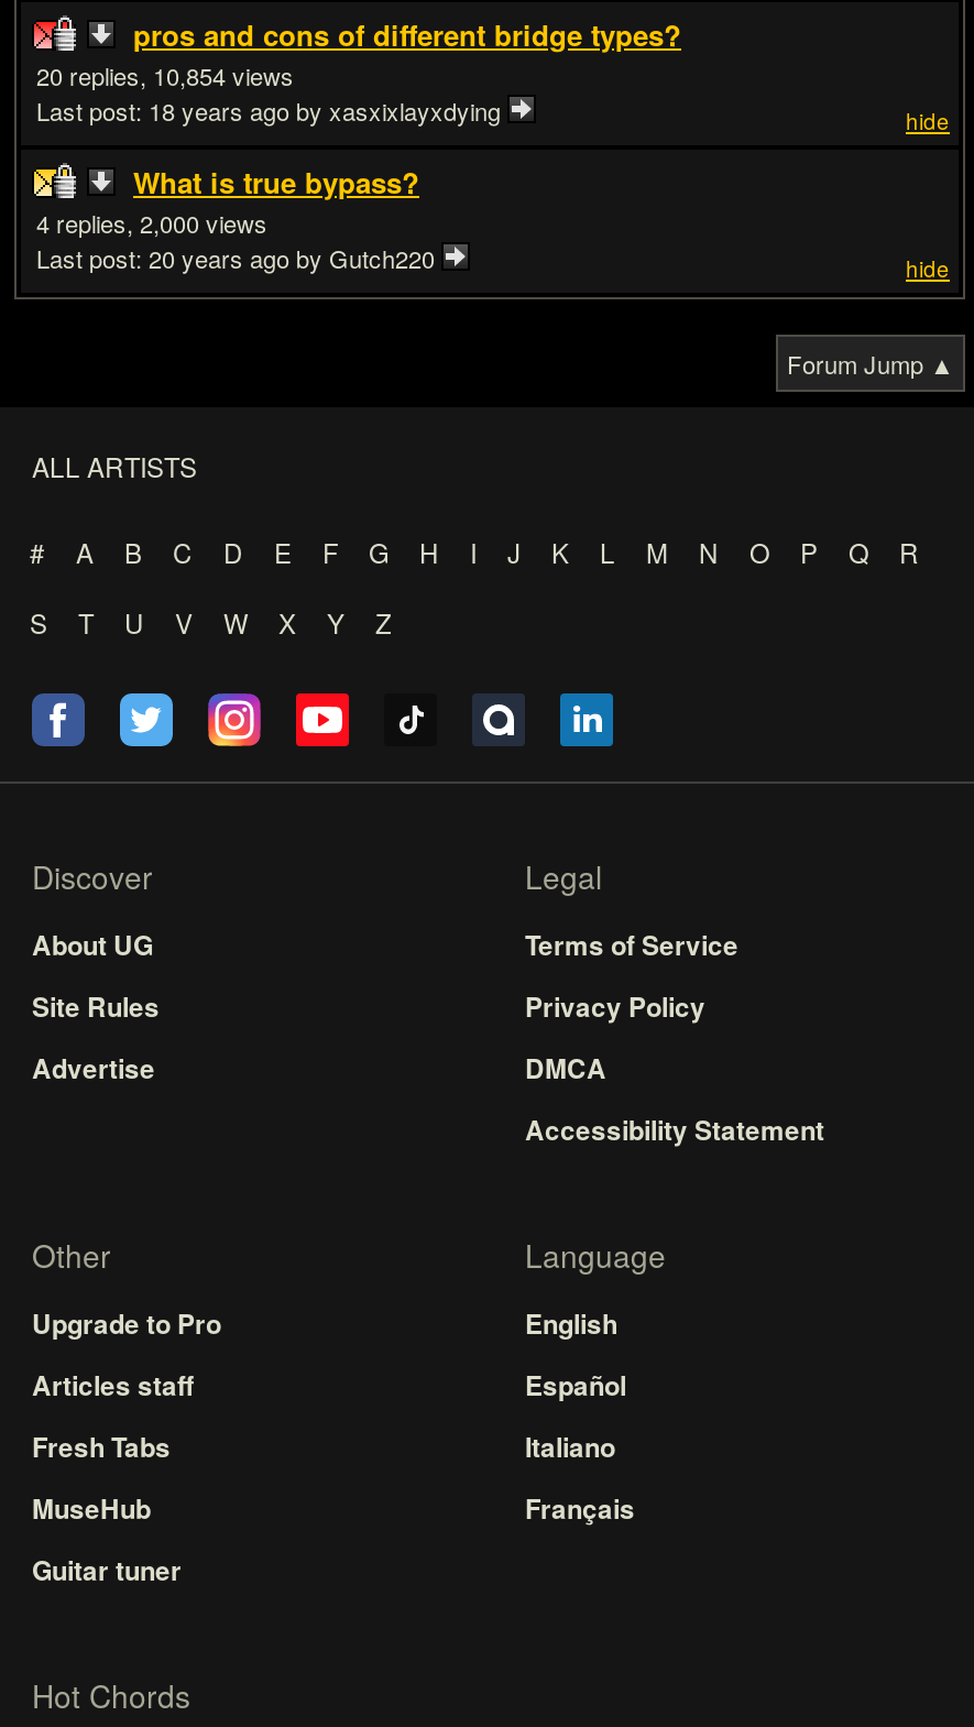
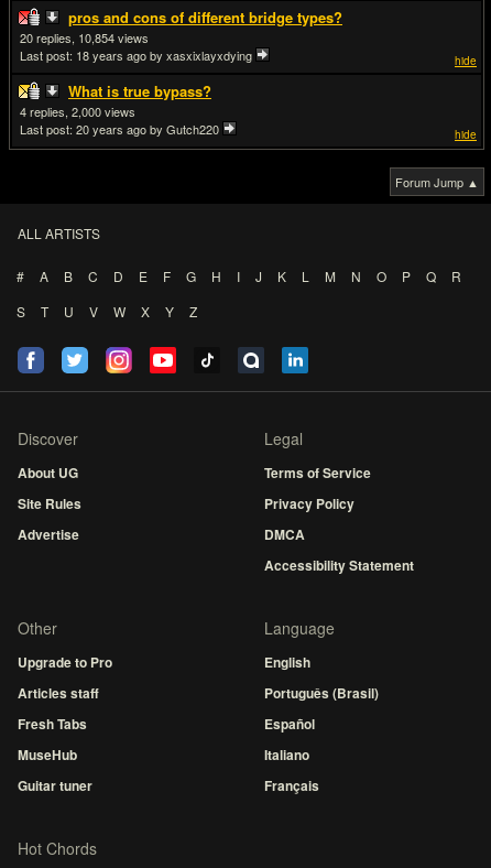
moved [525,1365,635,1528] -> [264,714,319,795]: Español | Italiano | Français
none -> [264,683,379,703] Português (Brasil)

